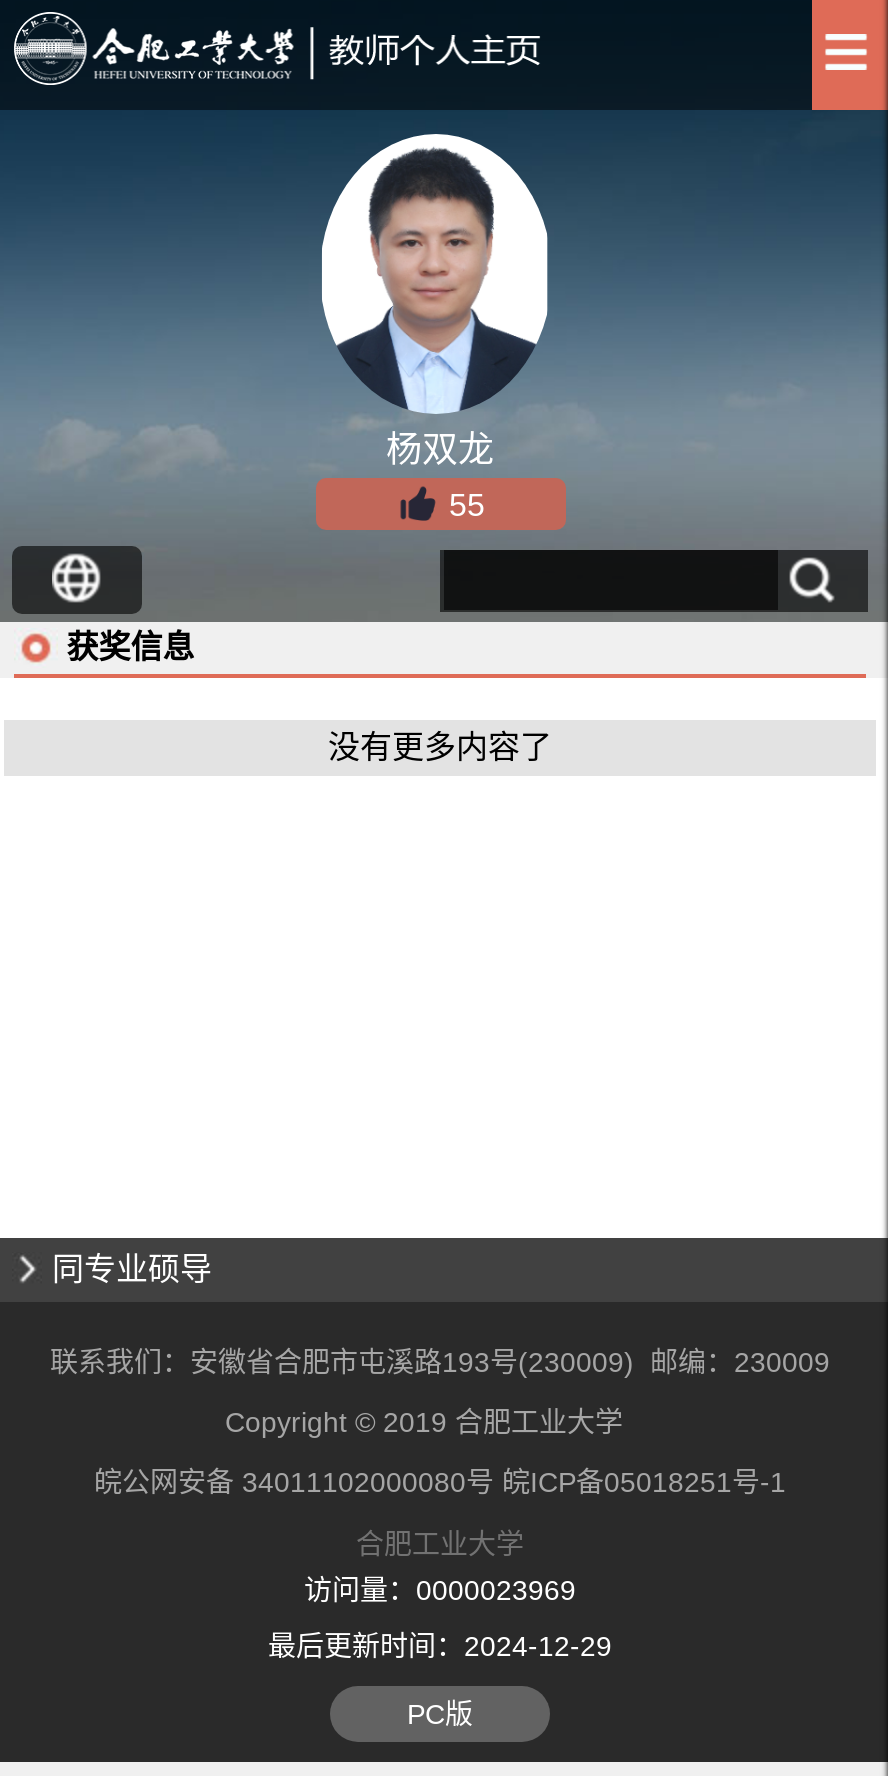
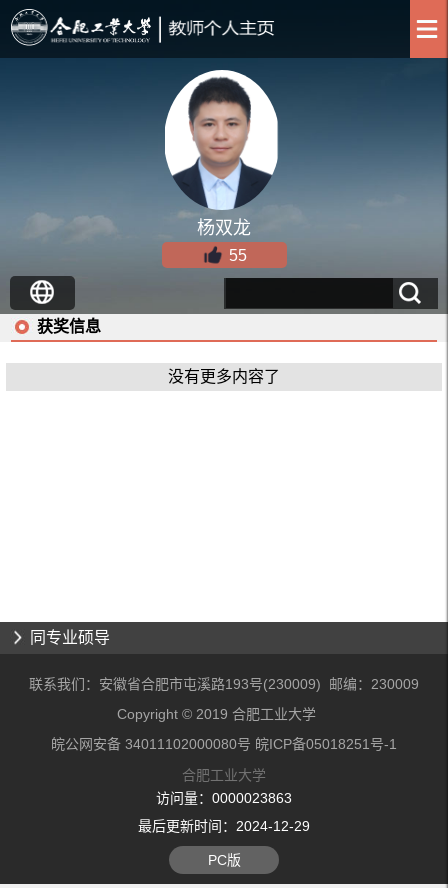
[304,1574,576,1606] 访问量：0000023969 -> [156,790,292,806] 访问量：0000023863

